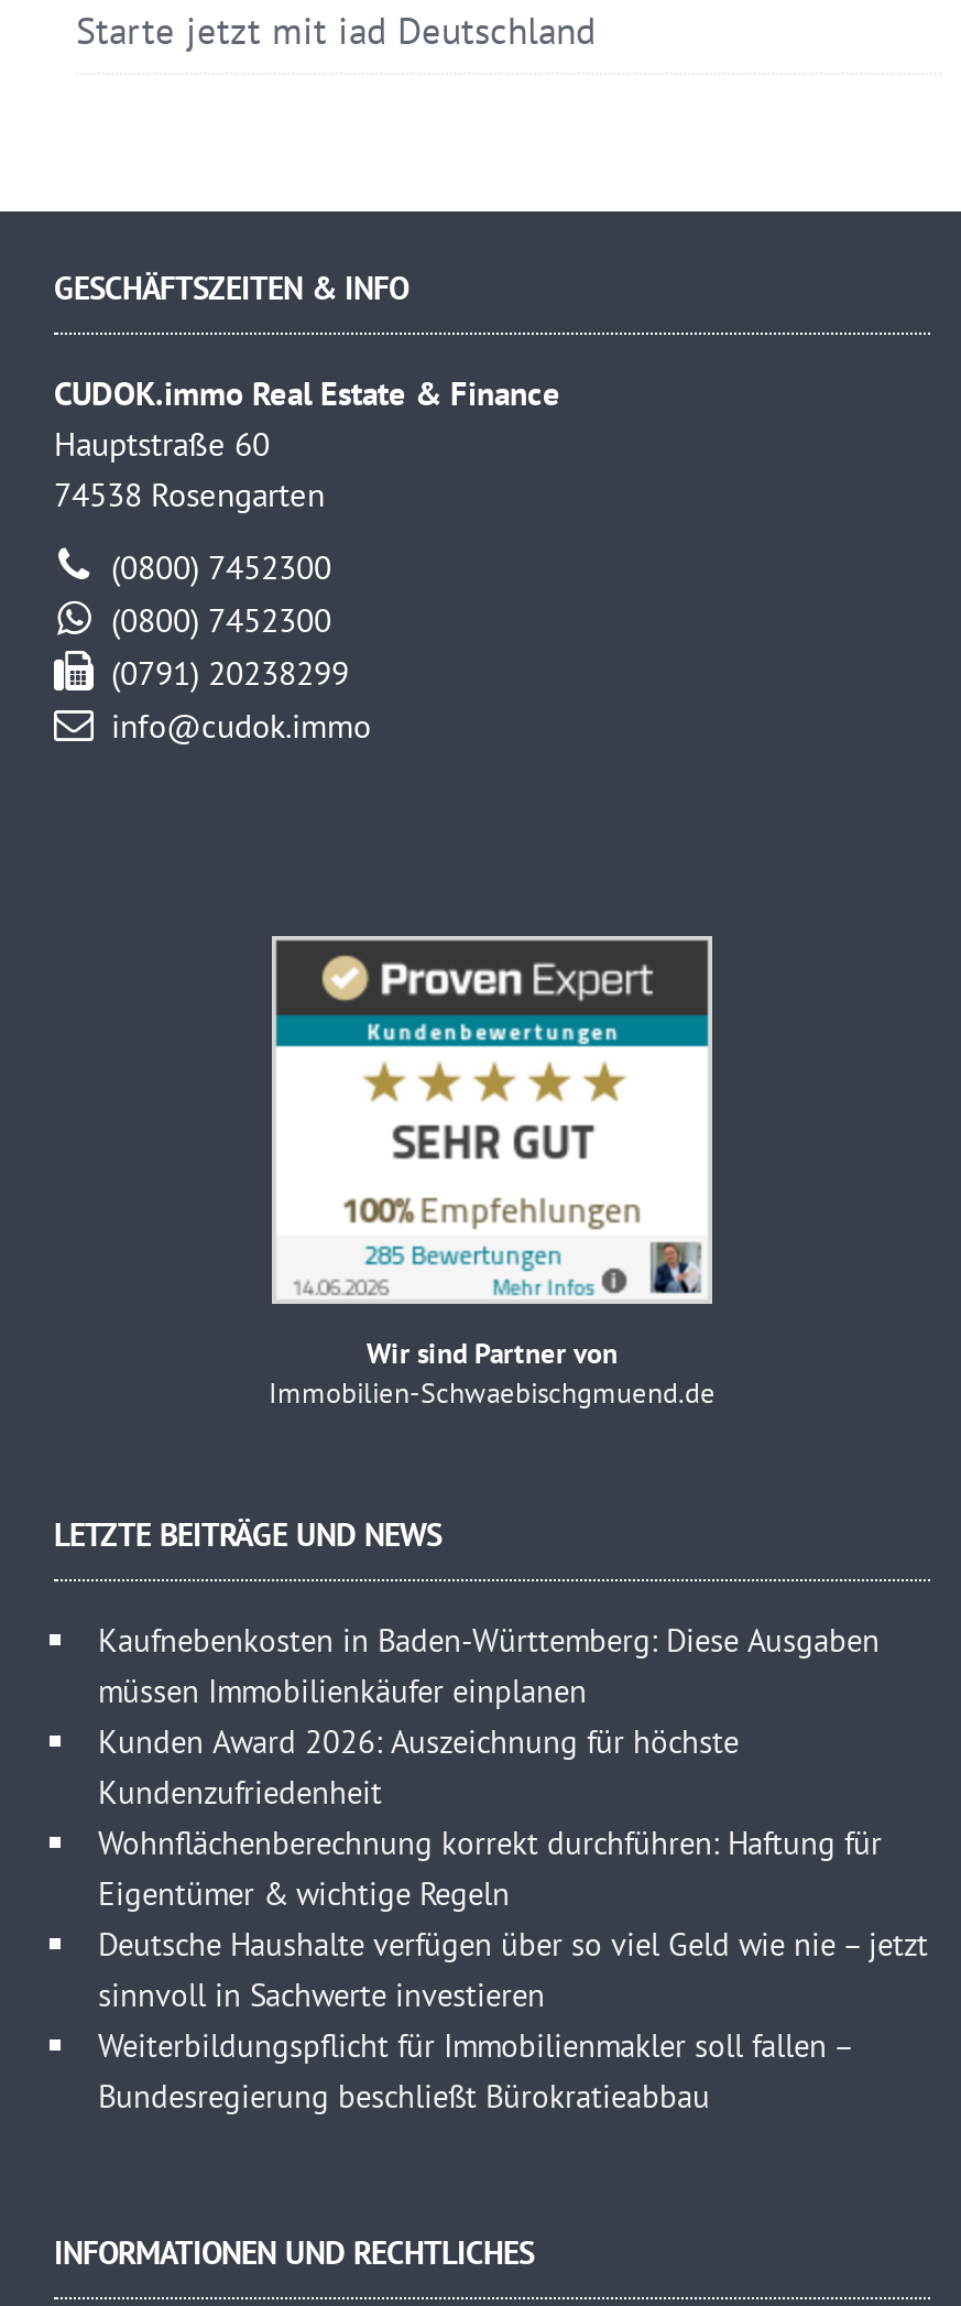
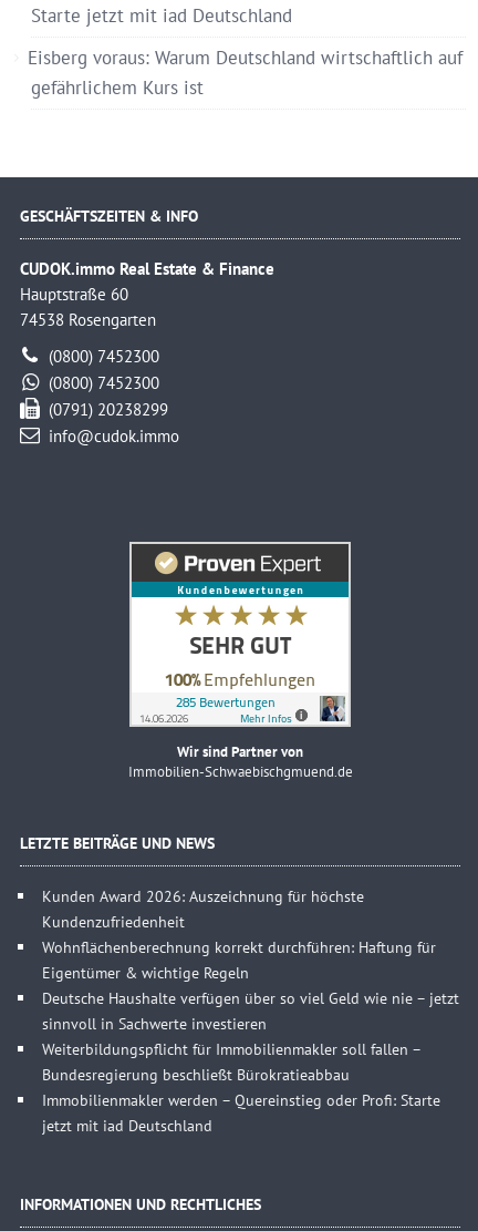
none -> [27,46,462,100] Eisberg voraus: Warum Deutschland wirtschaftlich auf | gefährlichem Kurs ist
[98,1618,880,1710] Kaufnebenkosten in Baden-Württemberg: Diese Ausgaben | müssen Immobilienkäufer einplanen -> none
none -> [42,1090,440,1136] Immobilienmakler werden – Quereinstieg oder Profi: Starte | jetzt mit iad Deutschland

